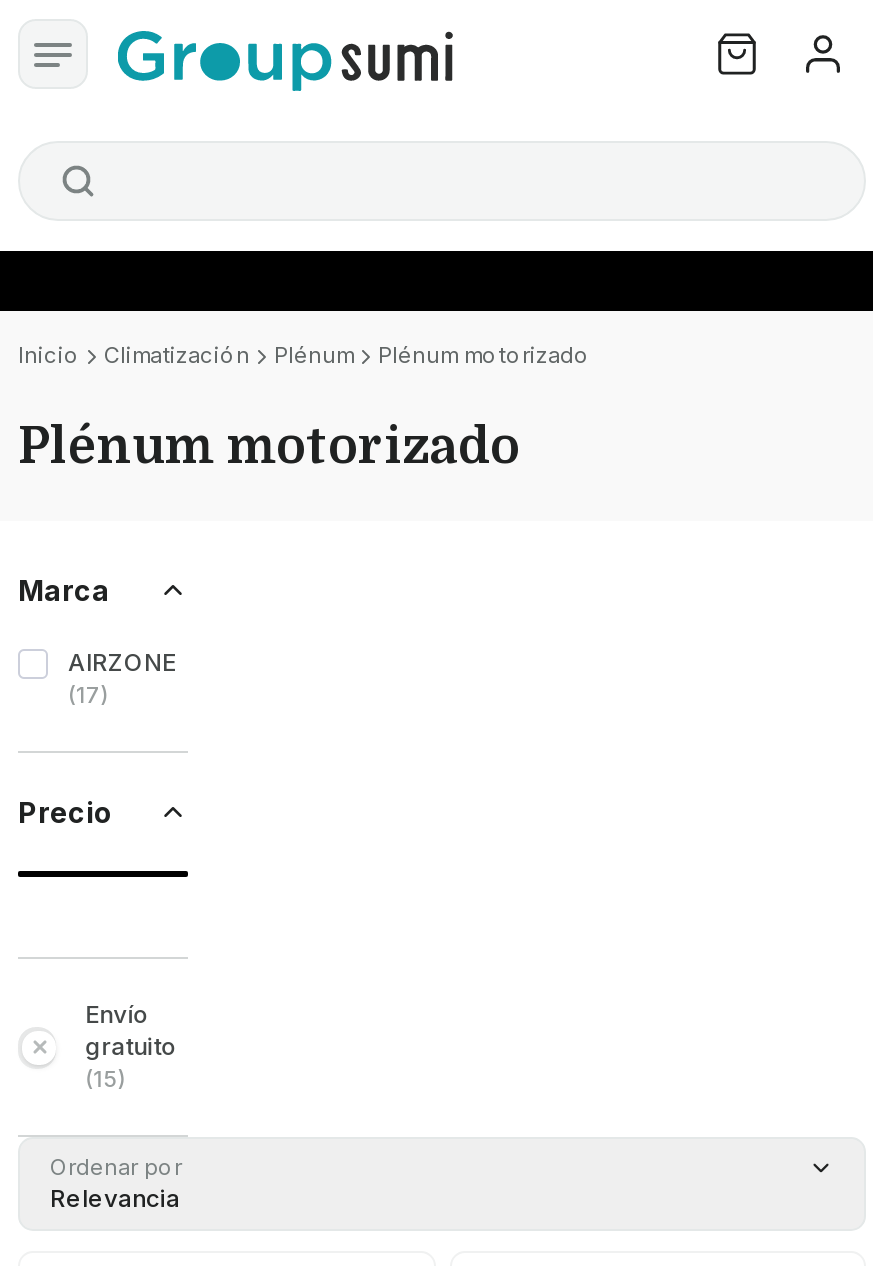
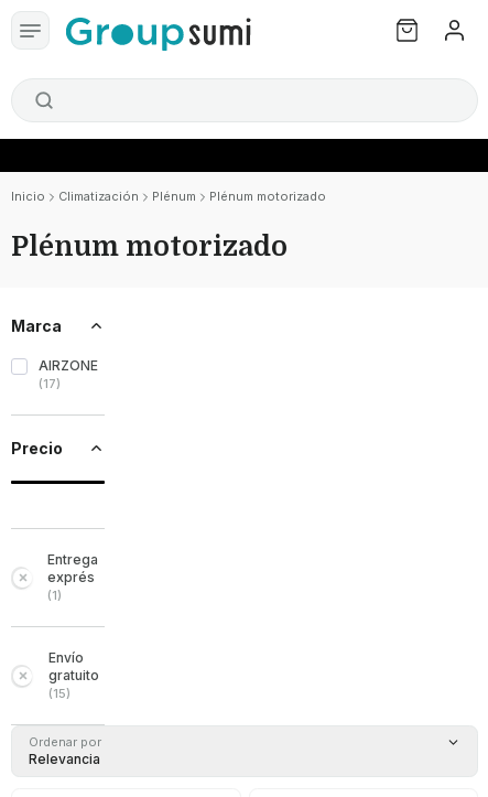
none -> [48,551,98,603] Entrega | exprés | (1)

